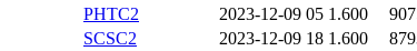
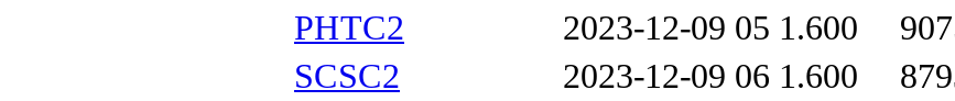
[219,29,368,48] 2023-12-09 18 1.600 -> [563,58,858,95] 2023-12-09 06 1.600

